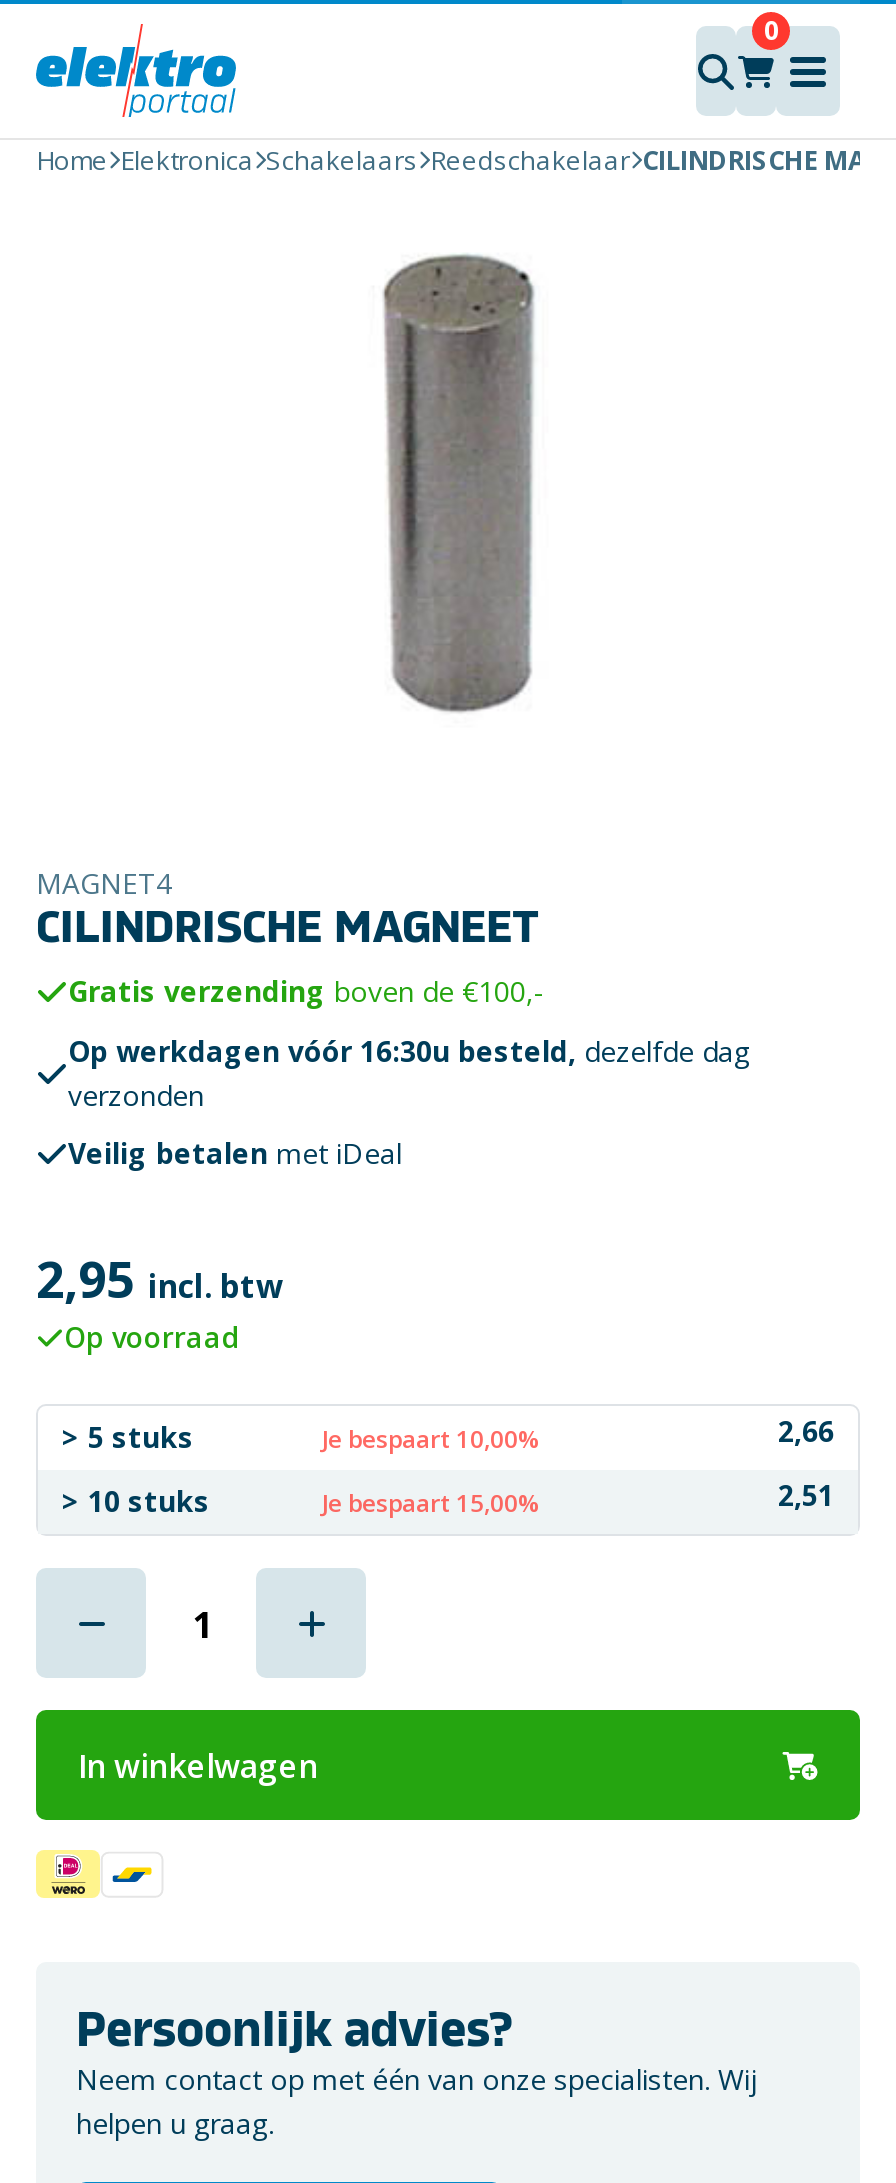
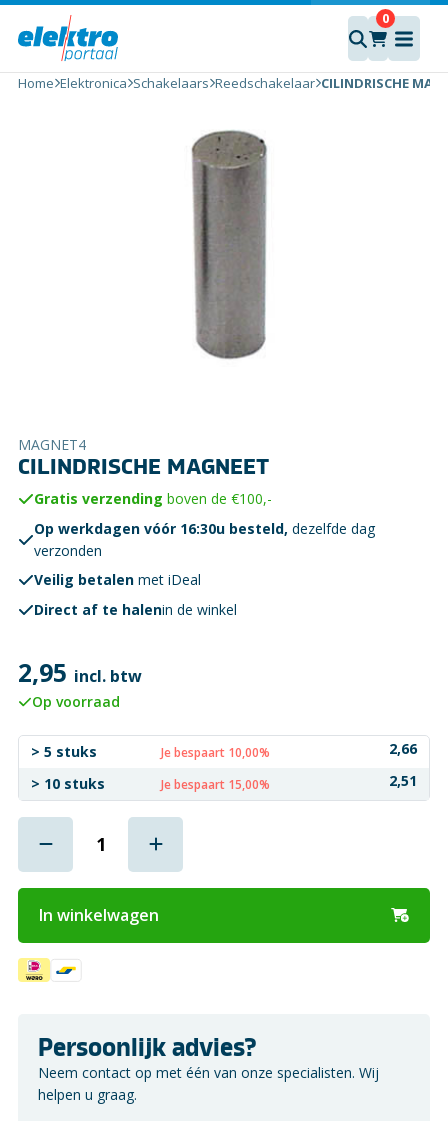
none -> [34,600,237,619] Direct af te halenin de winkel

